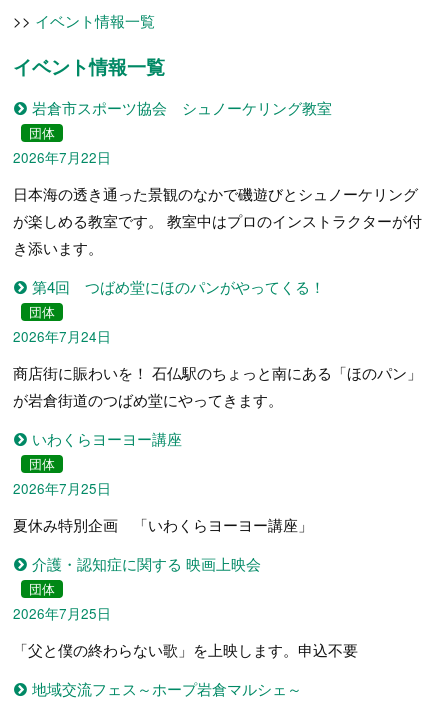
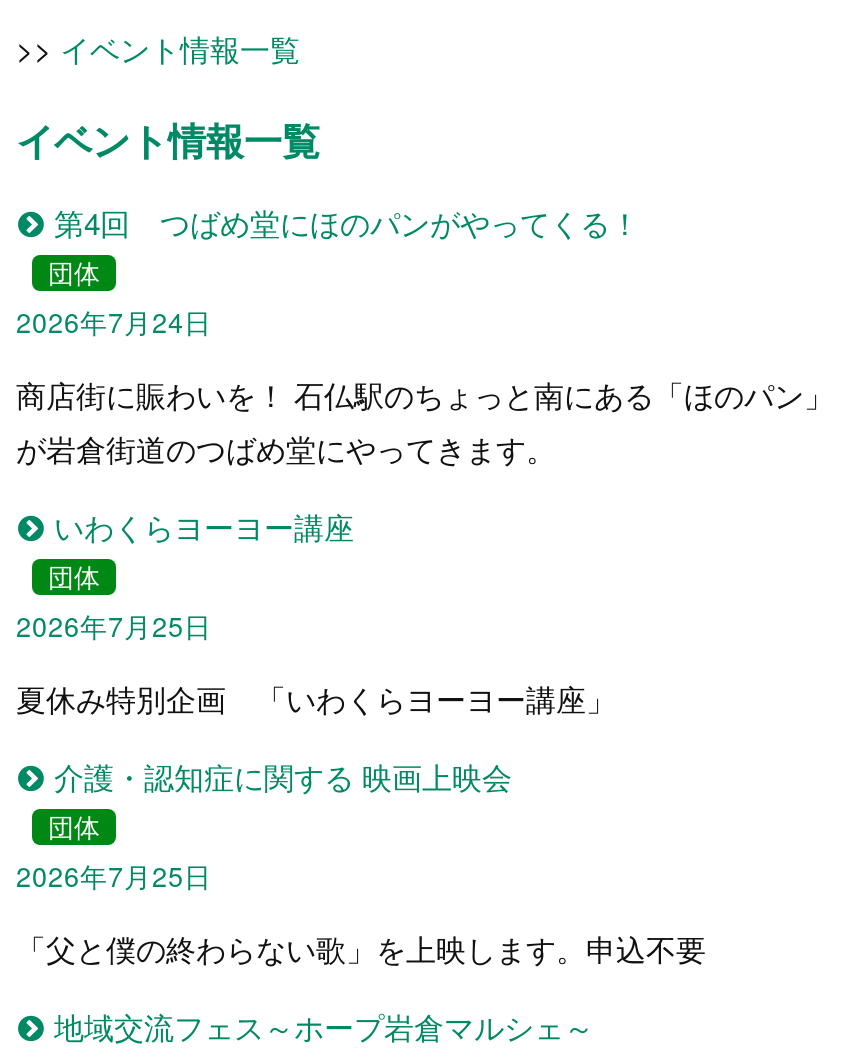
[13,97,422,258] 岩倉市スポーツ協会 シュノーケリング教室 | 団体 | 2026年7月22日 | 日本海の透き通った景観のなかで磯遊びとシュノーケリング | が楽しめる教室です。 教室中はプロのインストラクターが付 | き添います。 -> none

